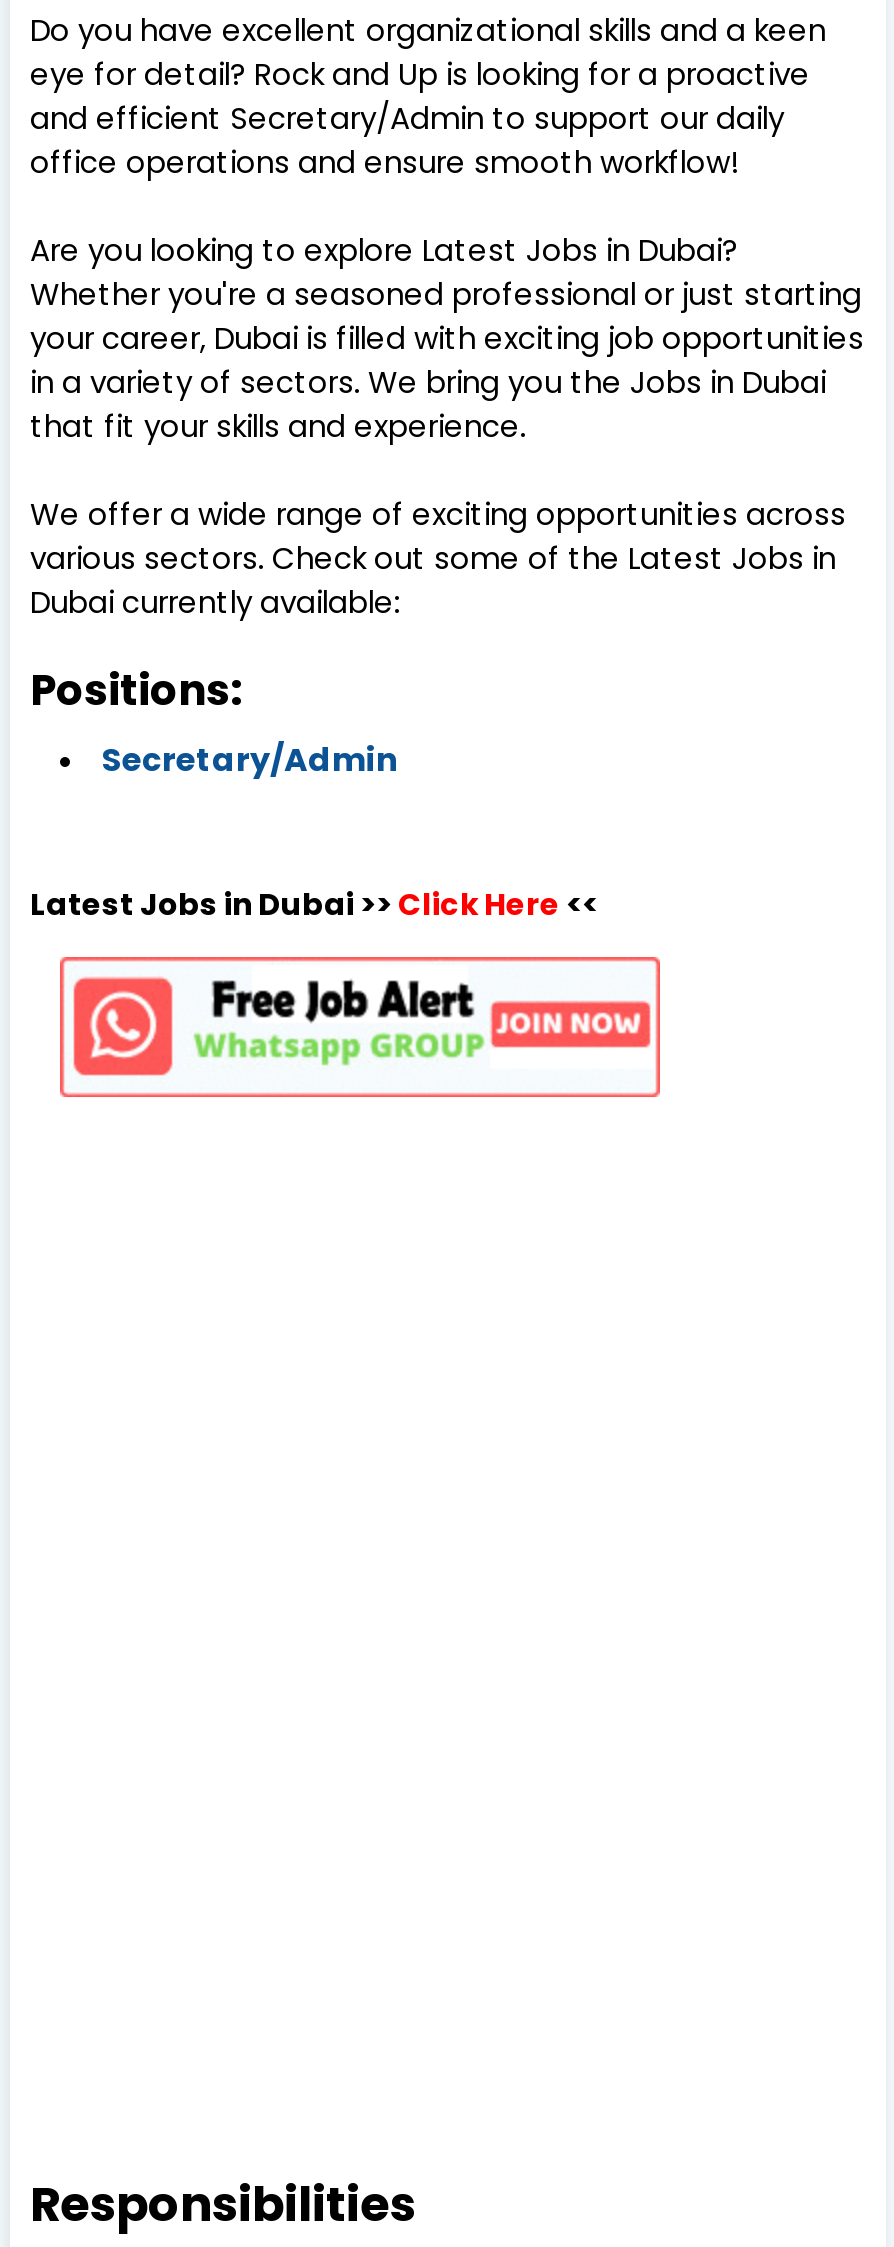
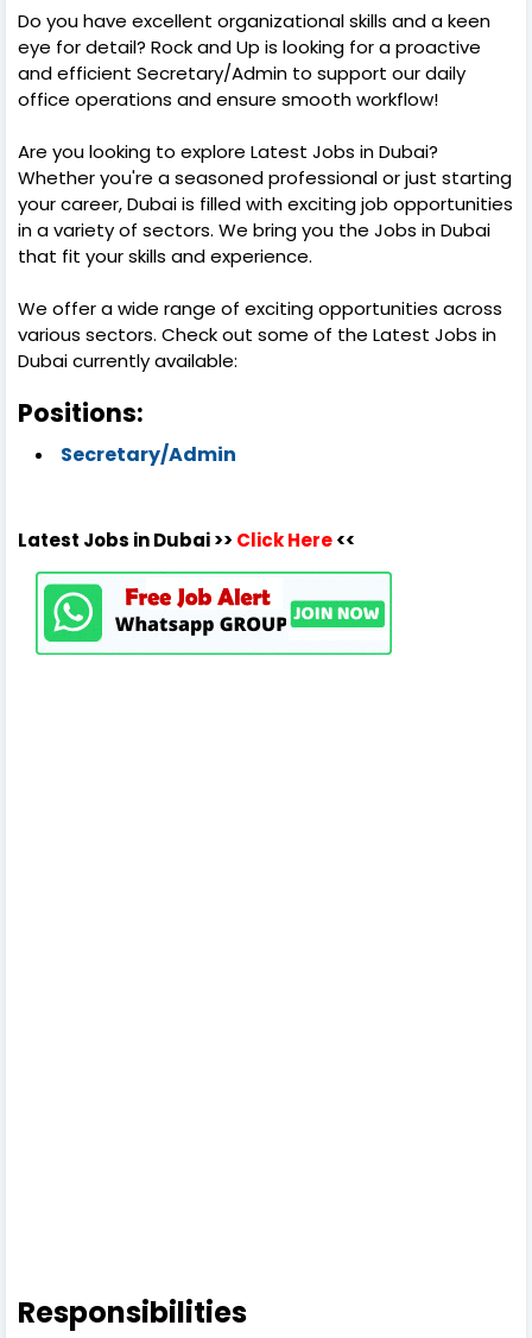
[58,955,662,1099] [image] -> [34,570,393,656] [image]

